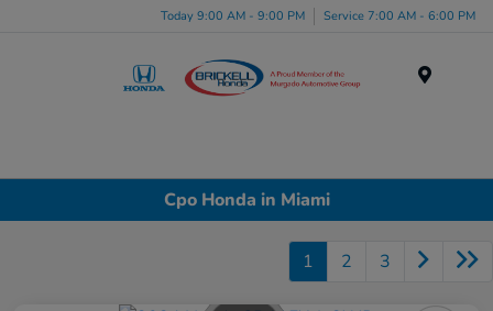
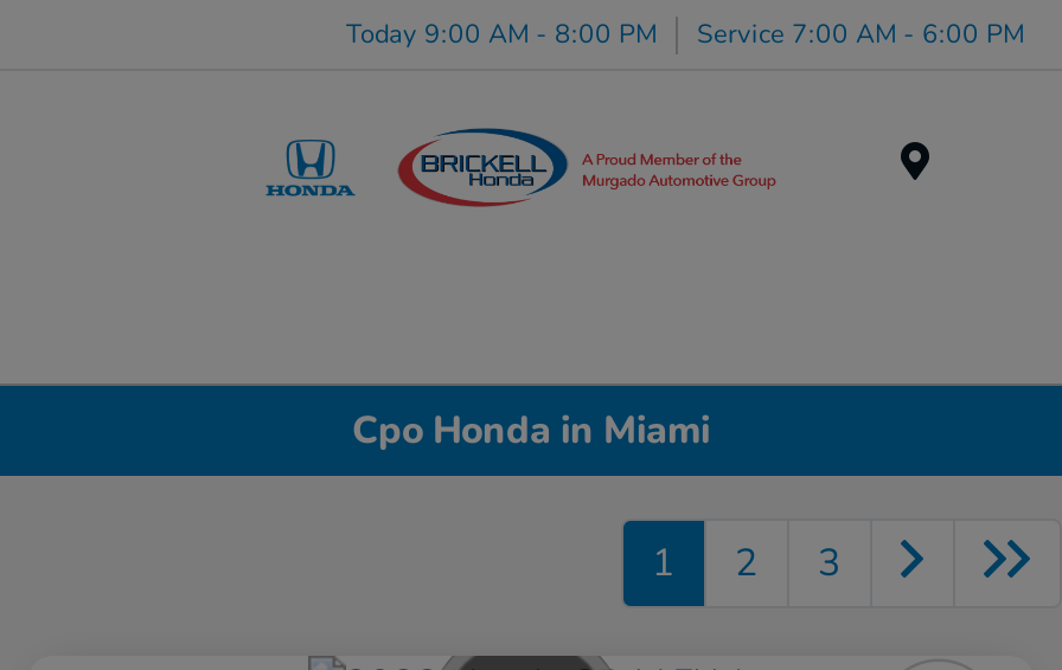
[161,7,475,24] Today 9:00 AM - 9:00 PM Service 7:00 AM - 6:00 PM -> [346,15,1024,51] Today 9:00 AM - 8:00 PM Service 7:00 AM - 6:00 PM

